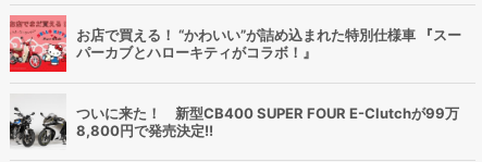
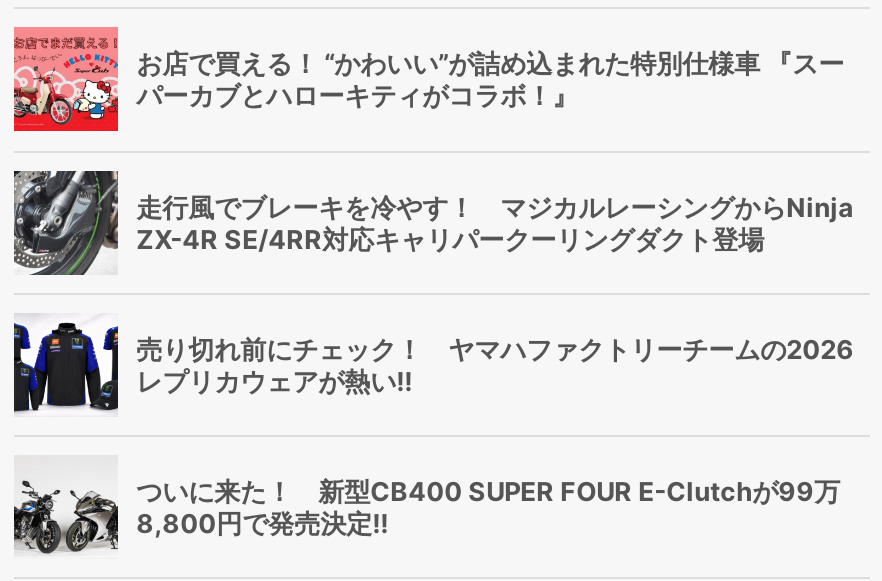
none -> [12,169,854,397] [image] | 走行風でブレーキを冷やす！ マジカルレーシングからNinja | ZX-4R SE/4RR対応キャリパークーリングダクト登場 | 売り切れ前にチェック！ ヤマハファクトリーチームの2026 | レプリカウェアが熱い!!
none -> [12,321,108,413] [image]

